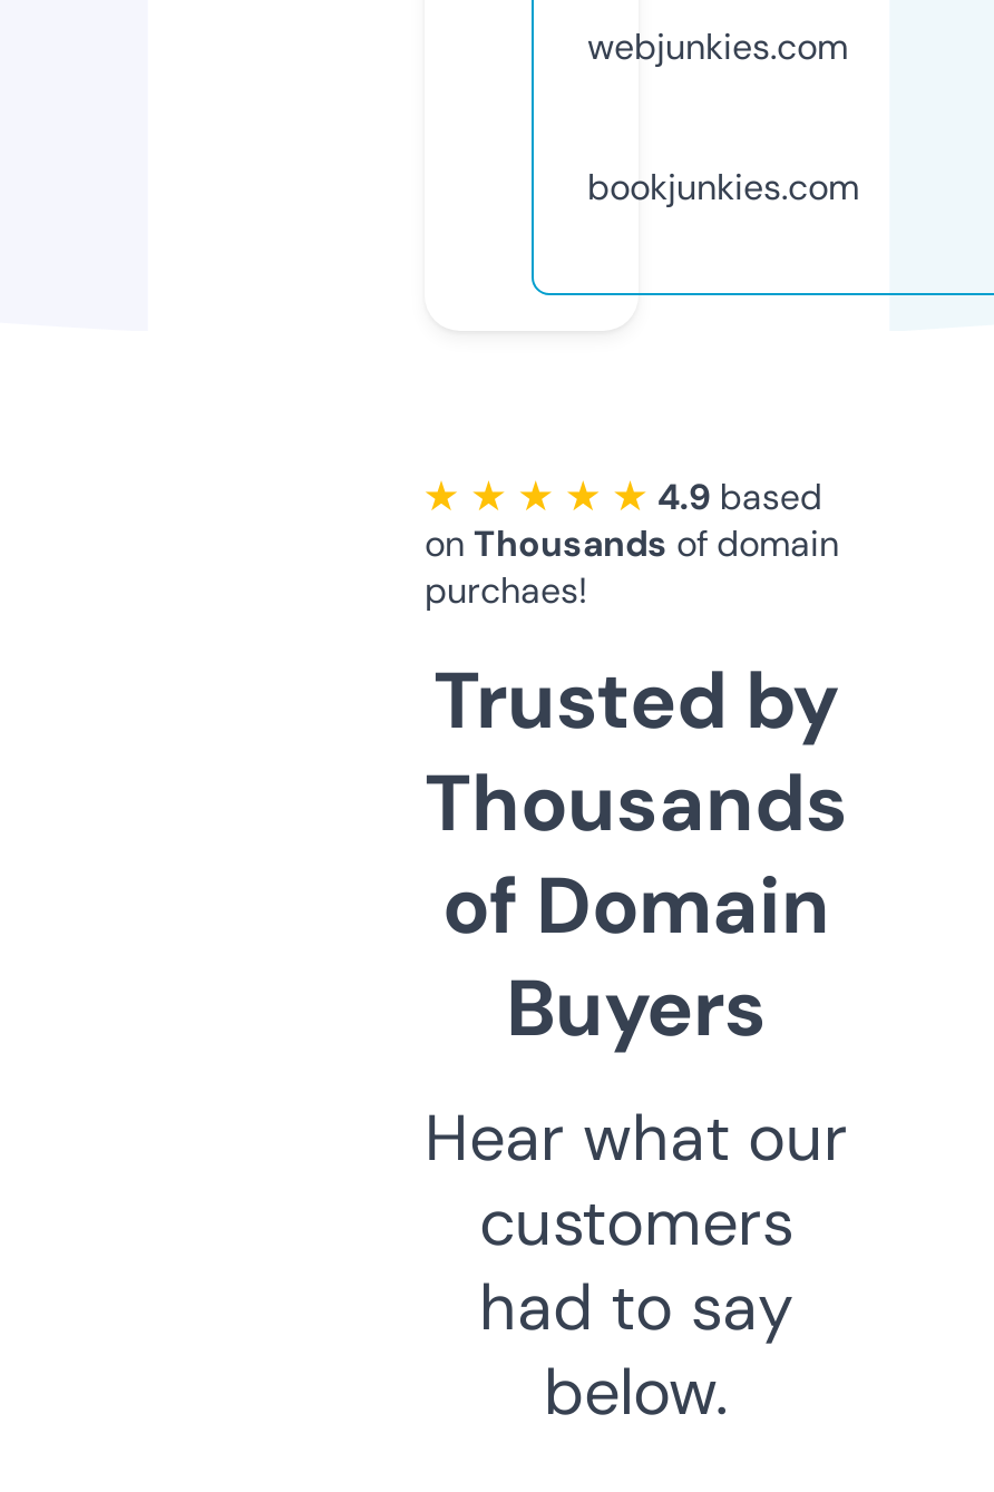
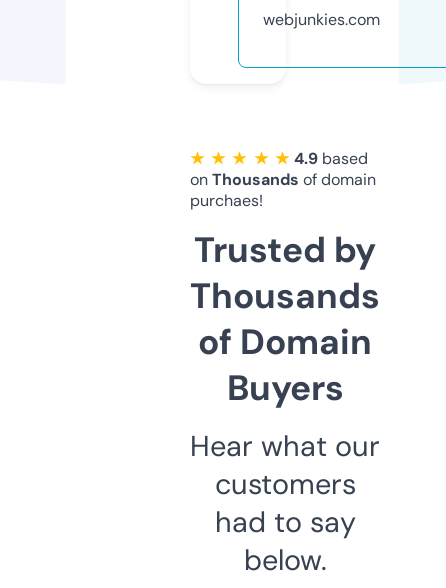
[587,163,859,210] bookjunkies.com -> none

